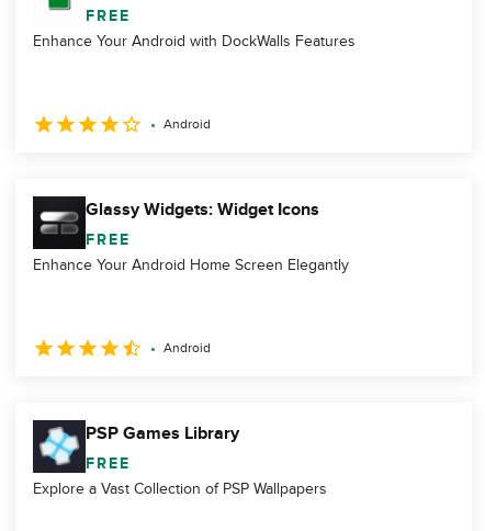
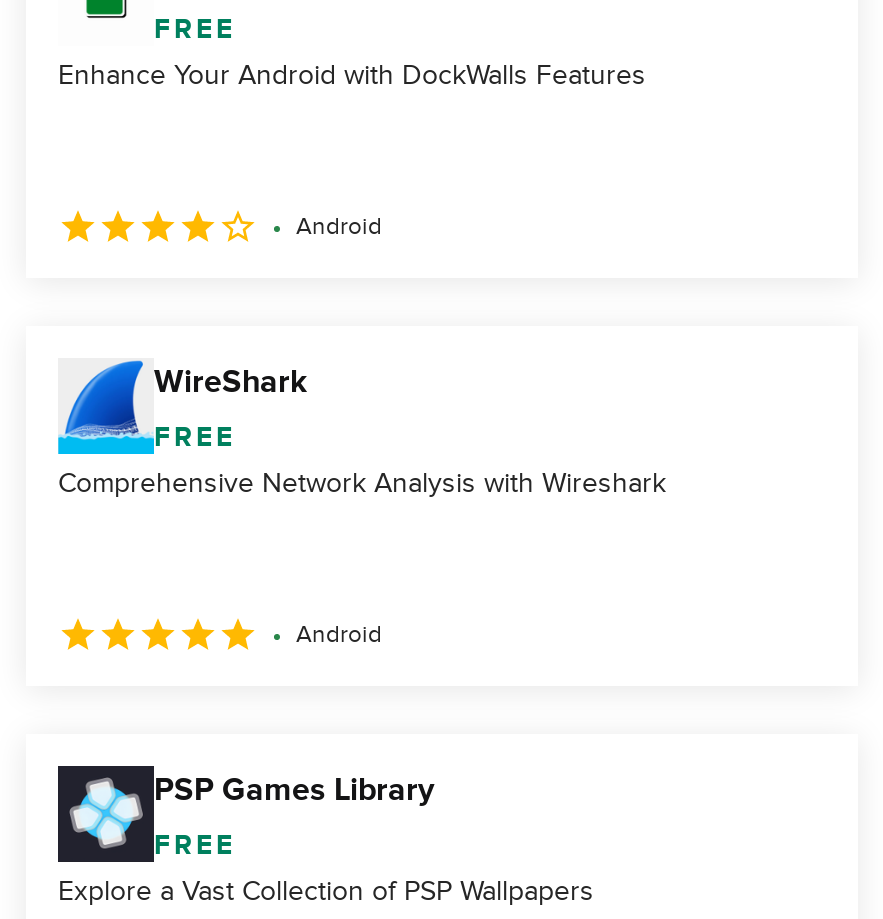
[32,195,319,248] [image] | Glassy Widgets: Widget Icons -> [56,358,308,452] [image] | WireShark
[33,256,349,274] Enhance Your Android Home Screen Elegantly -> [58,466,666,500] Comprehensive Network Analysis with Wireshark

